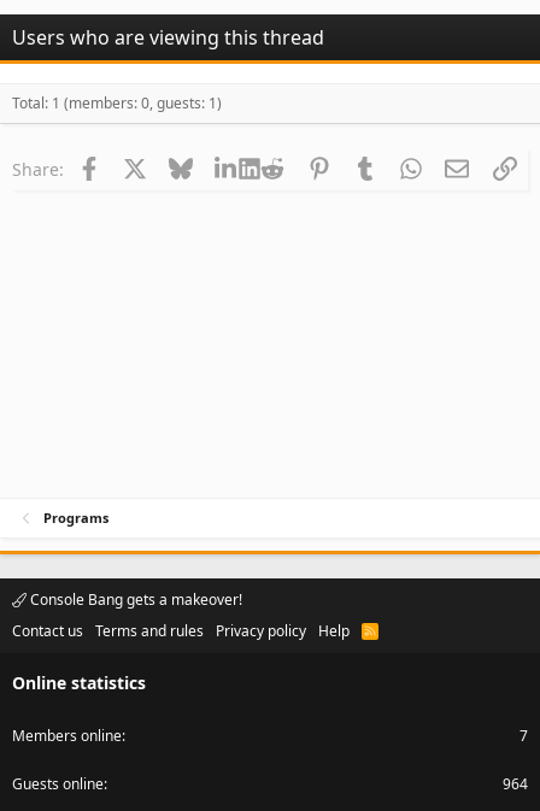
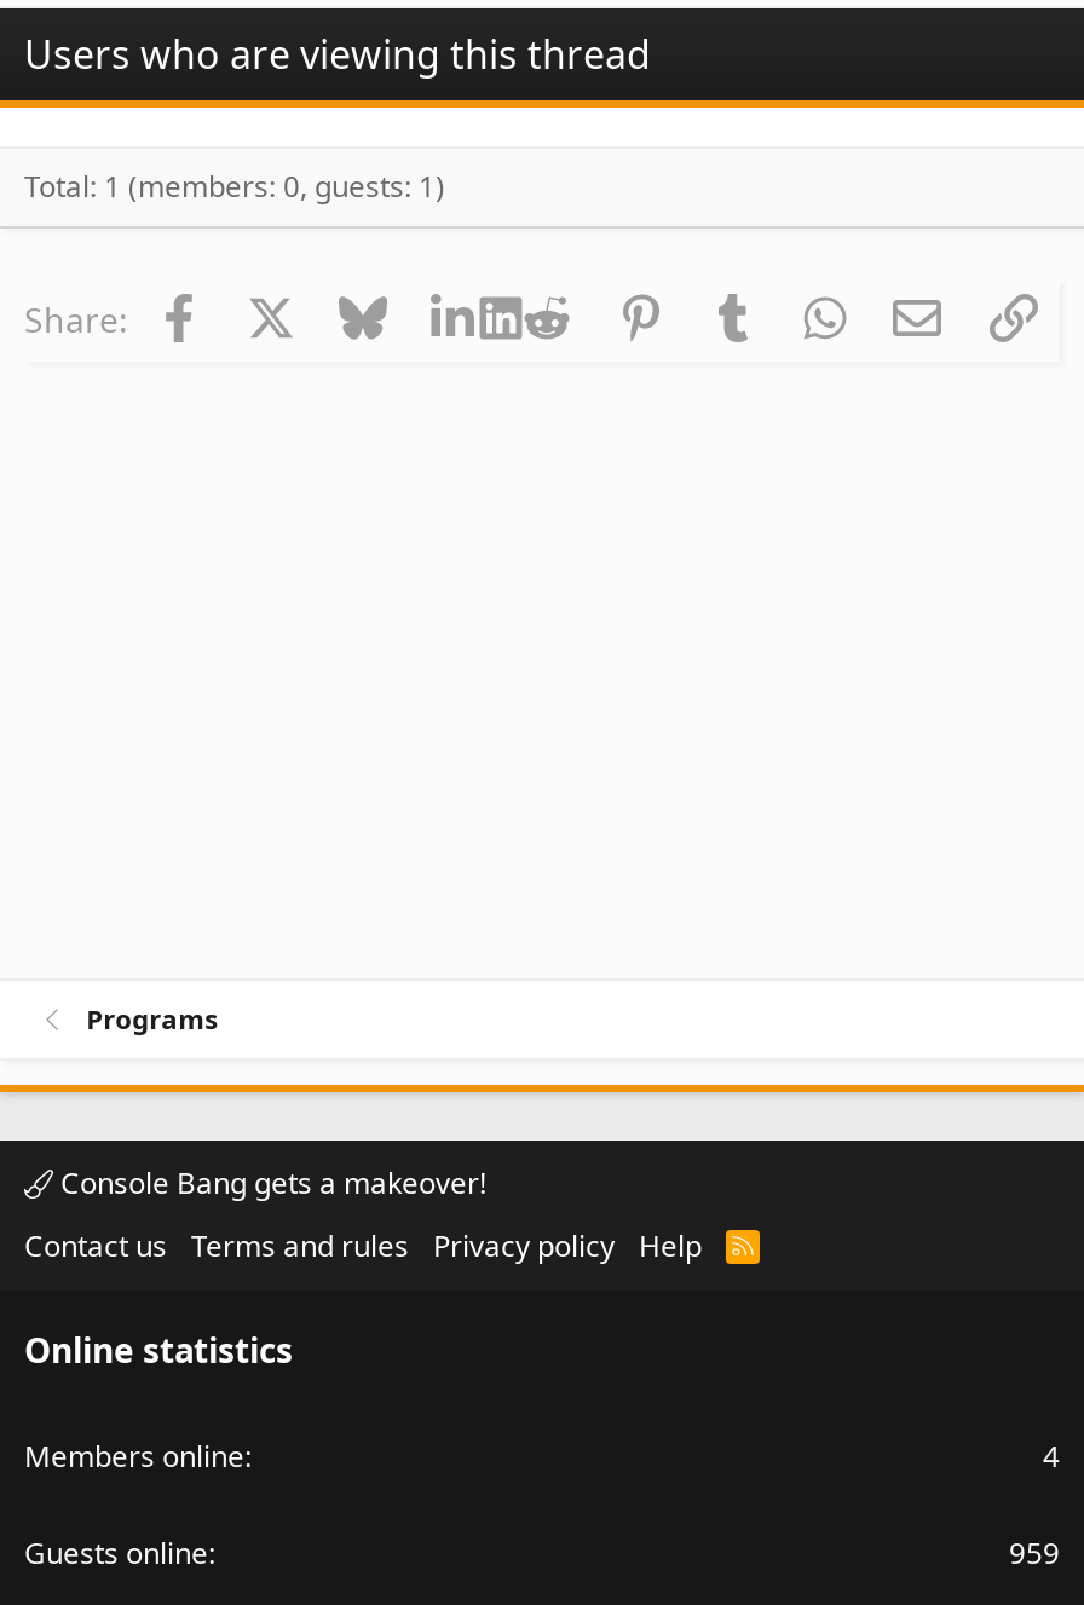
[520,726,528,746] 7 -> [1043,1436,1060,1477] 4
[503,774,528,794] 964 -> [1009,1533,1060,1574] 959

